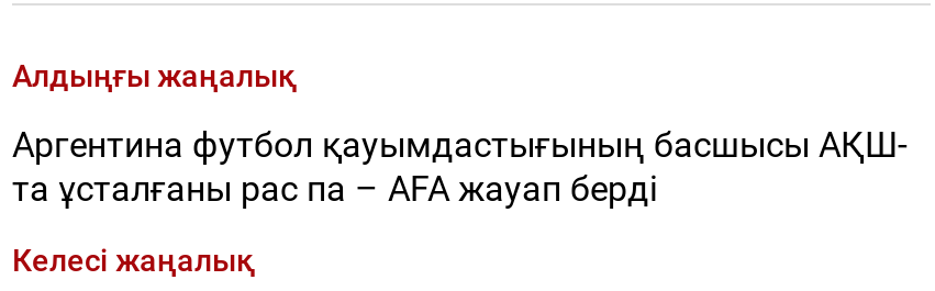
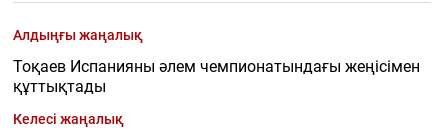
[12,124,906,210] Аргентина футбол қауымдастығының басшысы АҚШ- | та ұсталғаны рас па – AFA жауап берді -> [13,57,420,96] Тоқаев Испанияны әлем чемпионатындағы жеңісімен | құттықтады

